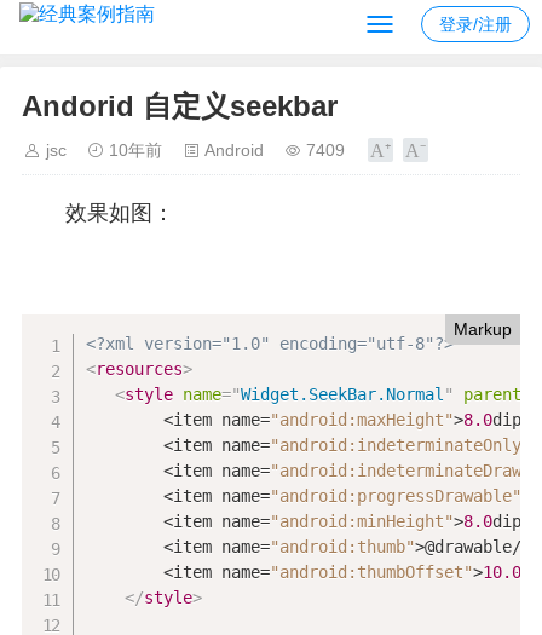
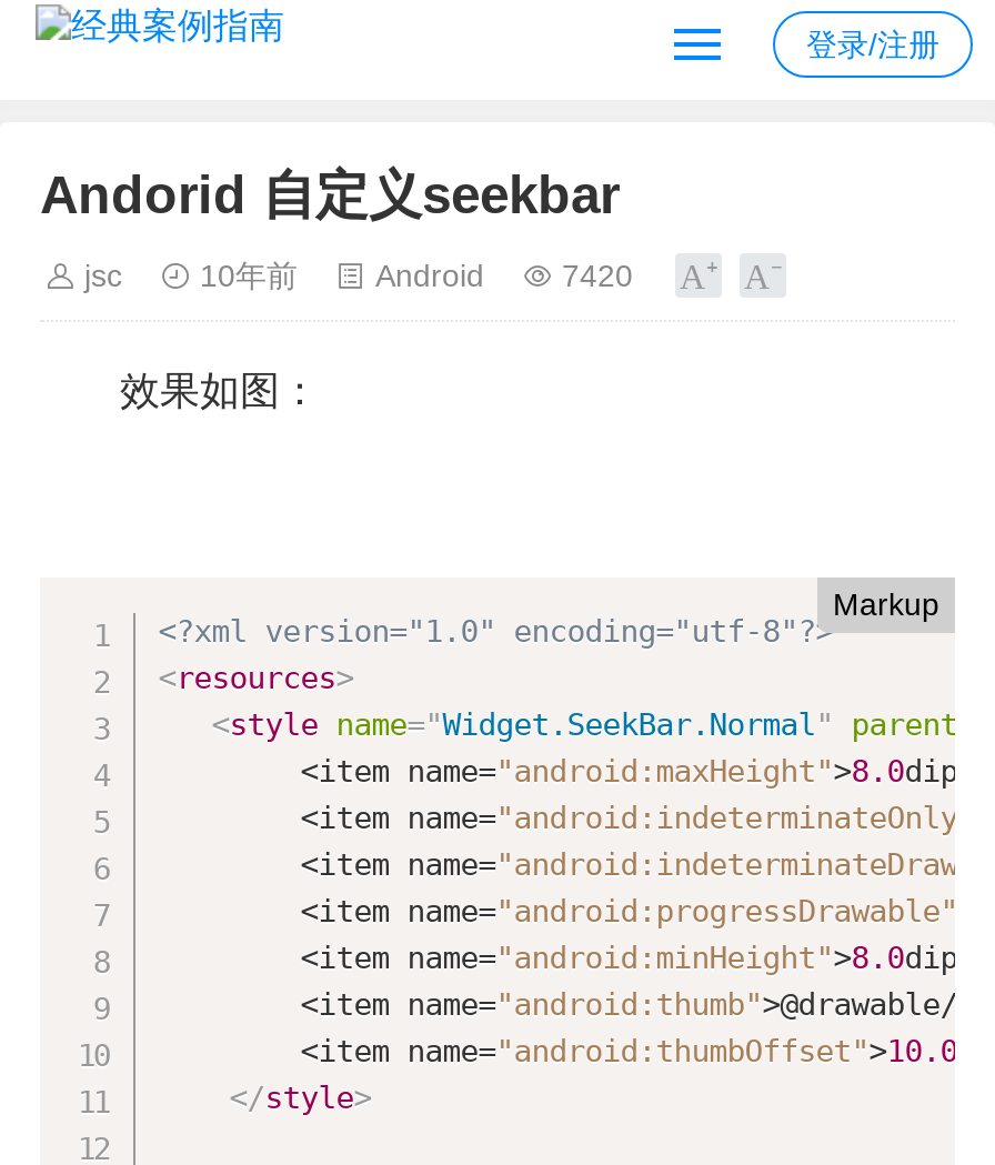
[306,140,345,160] 7409 -> [562,258,633,293] 7420

